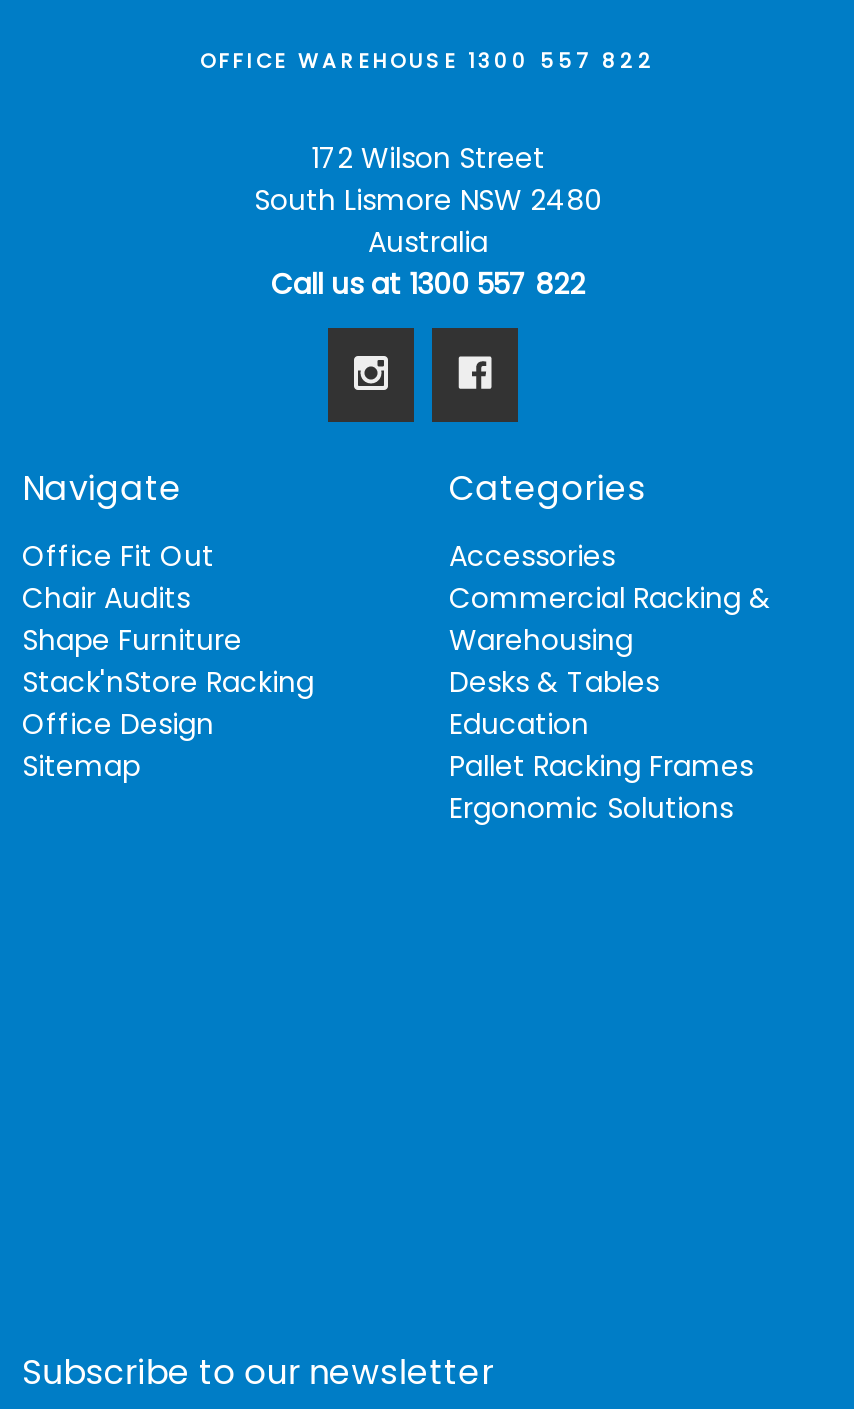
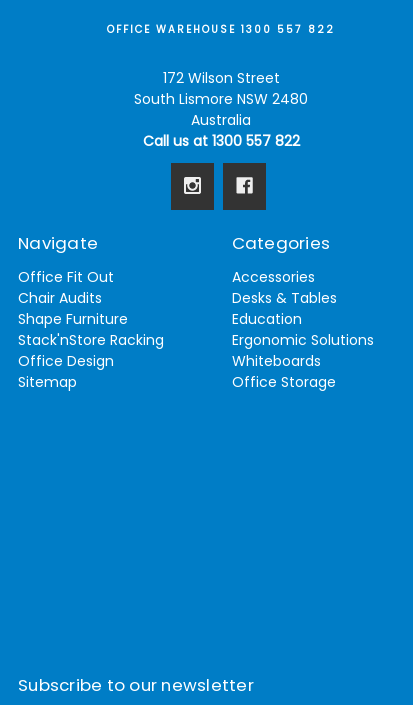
[449,578,771,660] Commercial Racking & | Warehousing -> none
moved [449,662,659,744] -> [231,288,336,329]: Desks & Tables | Education
[449,746,753,786] Pallet Racking Frames -> none
none -> [231,351,335,392] Whiteboards | Office Storage
moved [449,788,733,828] -> [231,330,373,350]: Ergonomic Solutions

